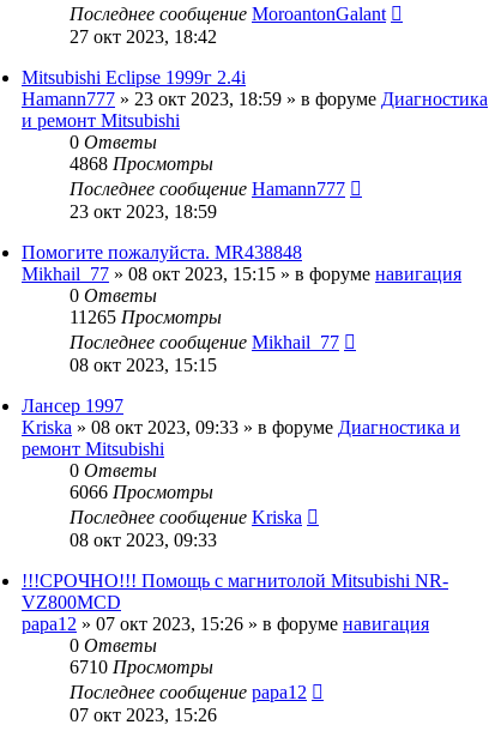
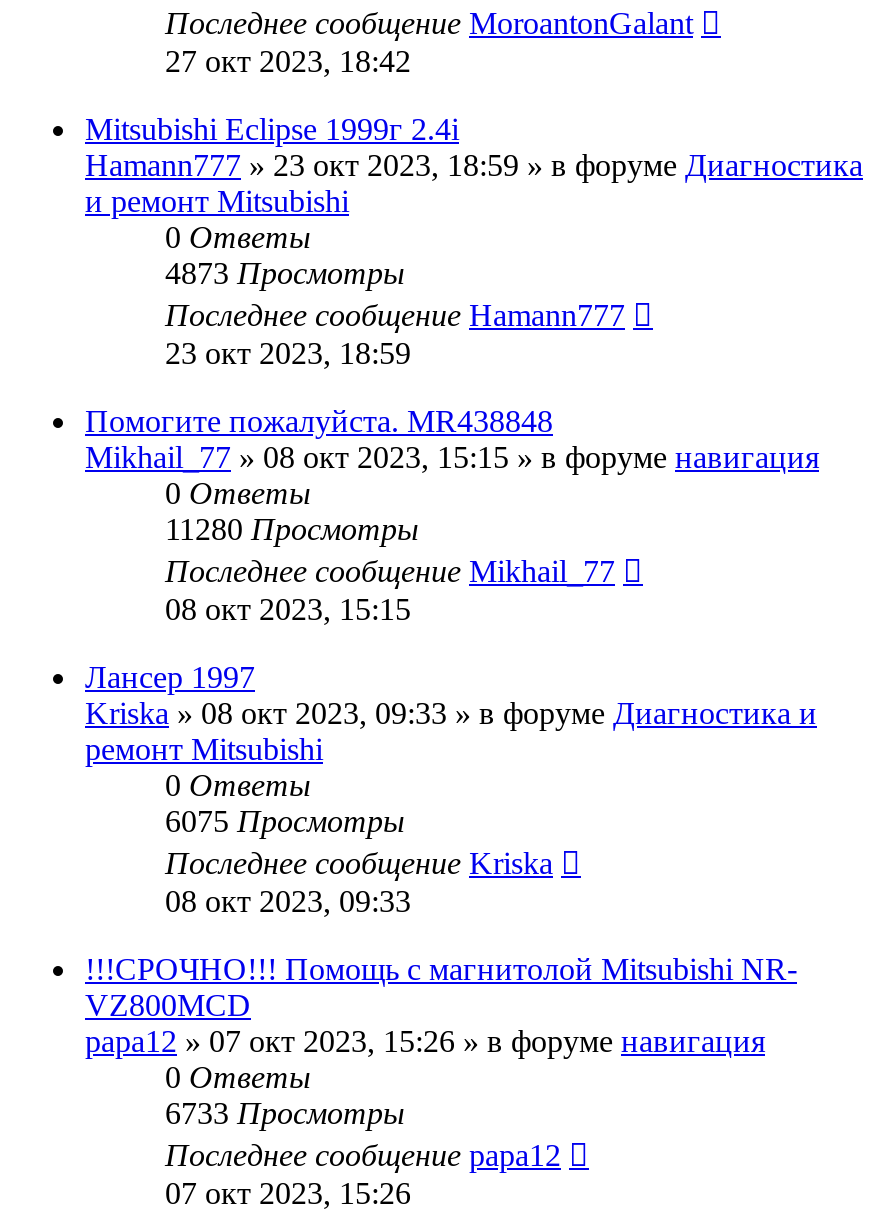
[70,153,213,174] 4868 Просмотры -> [165,256,405,290] 4873 Просмотры
[70,307,222,327] 11265 Просмотры -> [165,512,419,546] 11280 Просмотры
[70,482,213,502] 6066 Просмотры -> [165,804,405,838] 6075 Просмотры
[70,657,213,677] 6710 Просмотры -> [165,1096,405,1130] 6733 Просмотры

